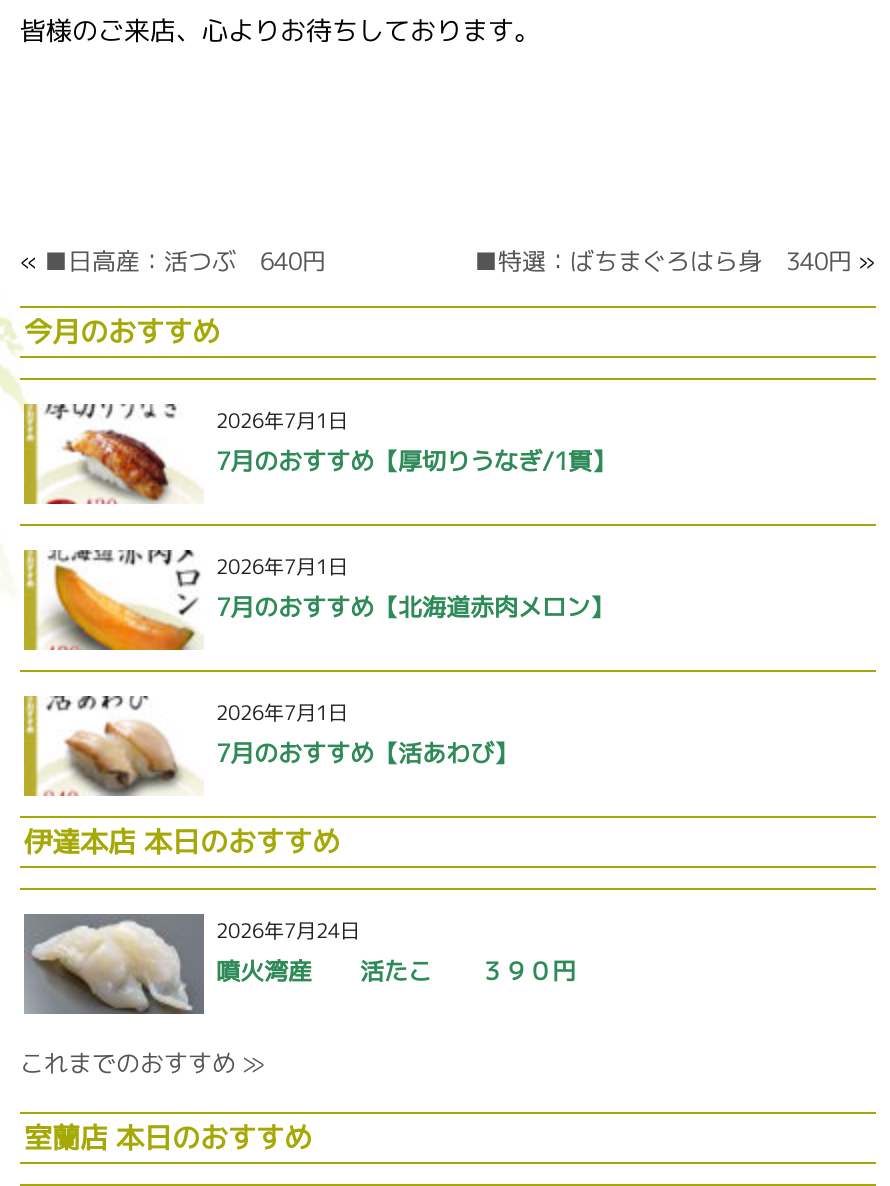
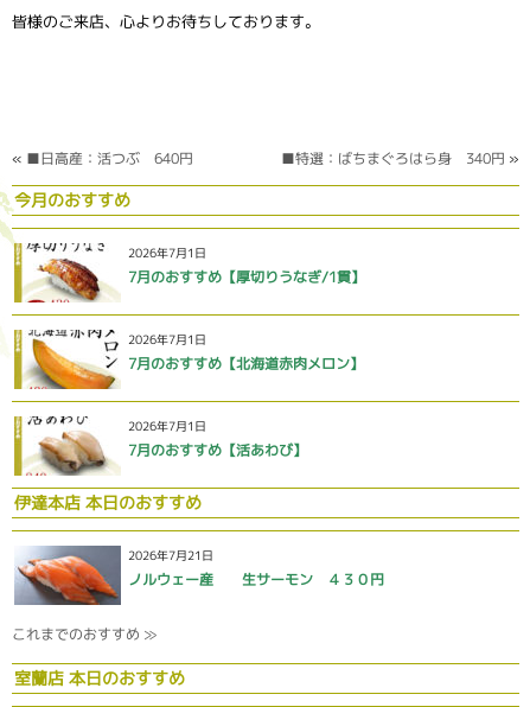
[22,912,576,1014] [image] | 2026年7月24日 | 噴火湾産 活たこ ３９０円 -> [14,546,384,605] [image] | 2026年7月21日 | ノルウェー産 生サーモン ４３０円

